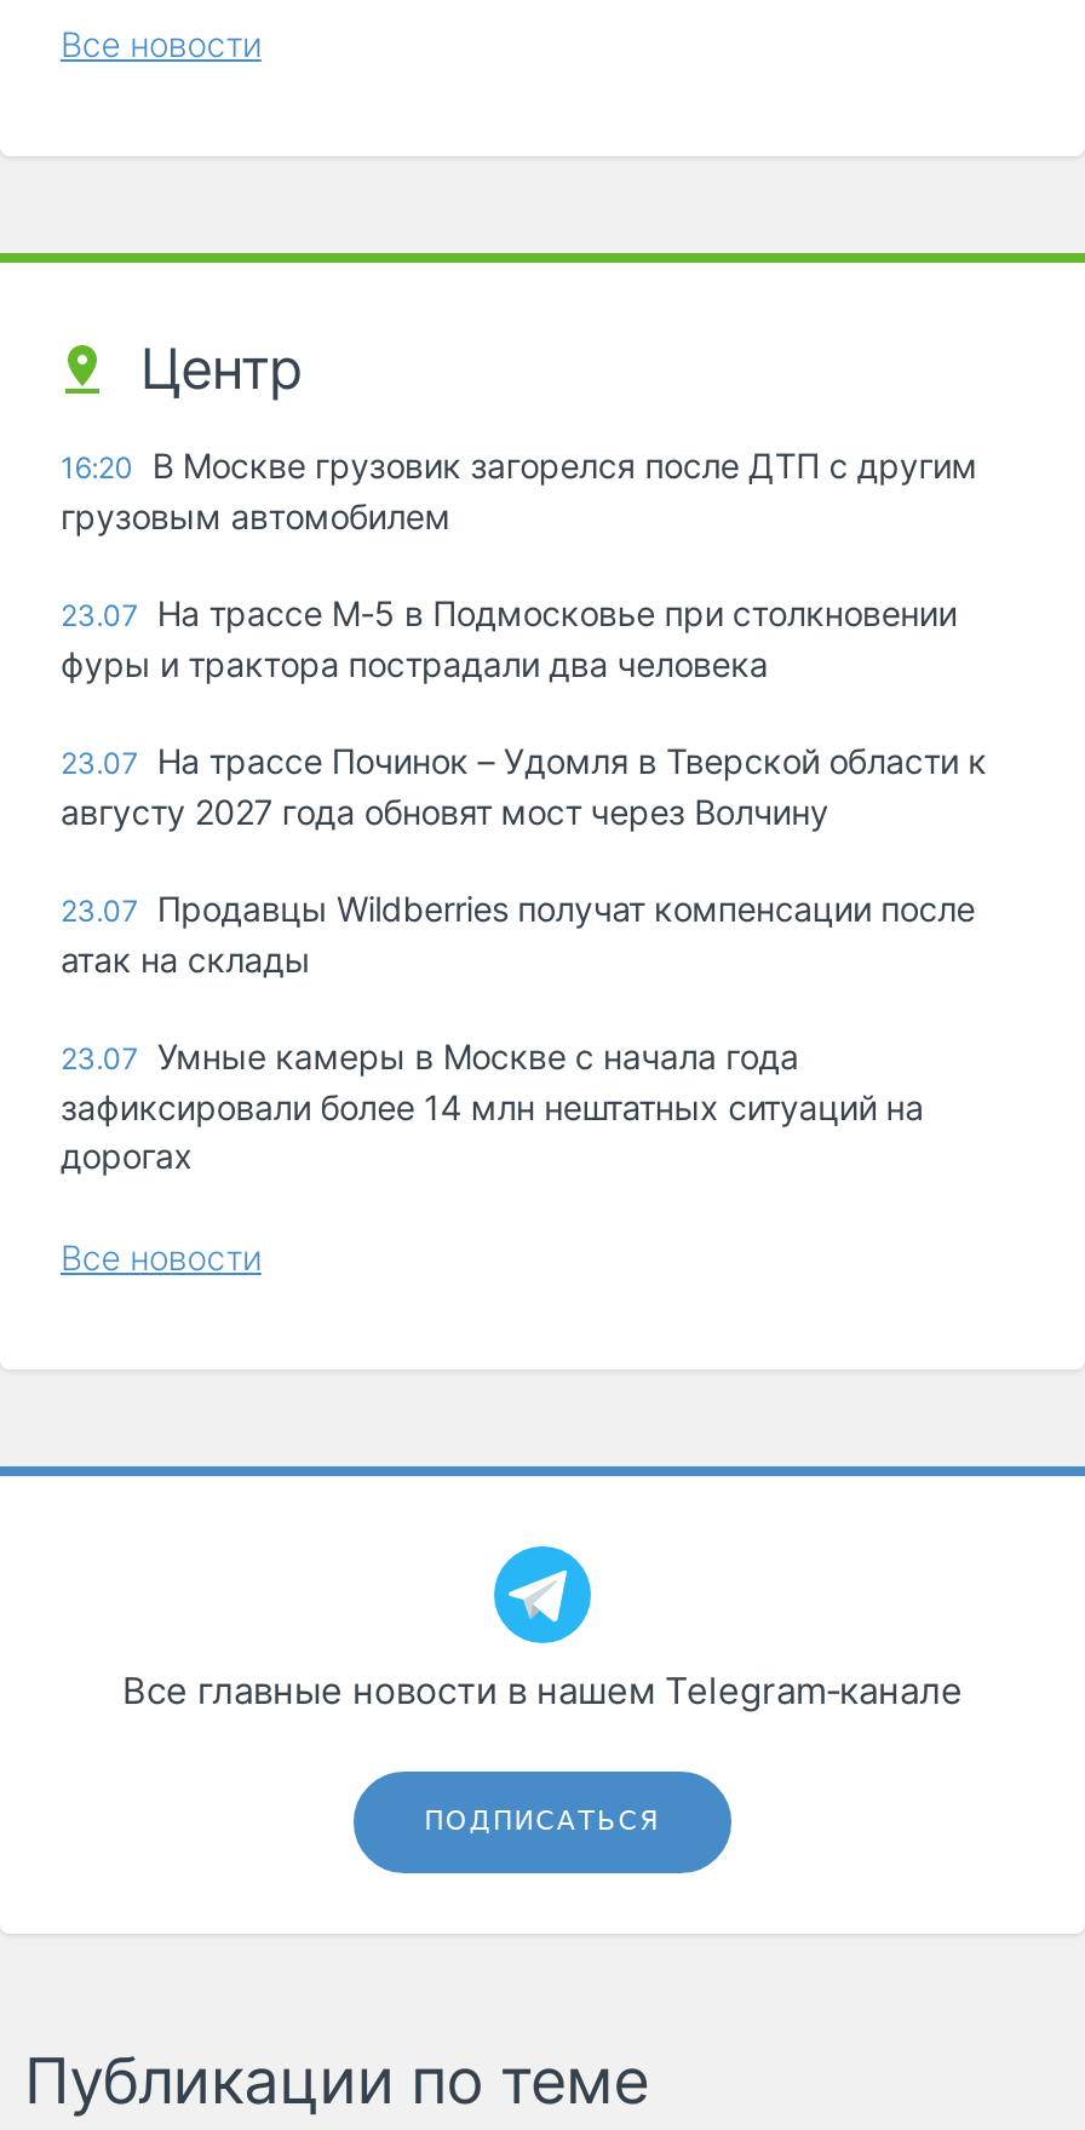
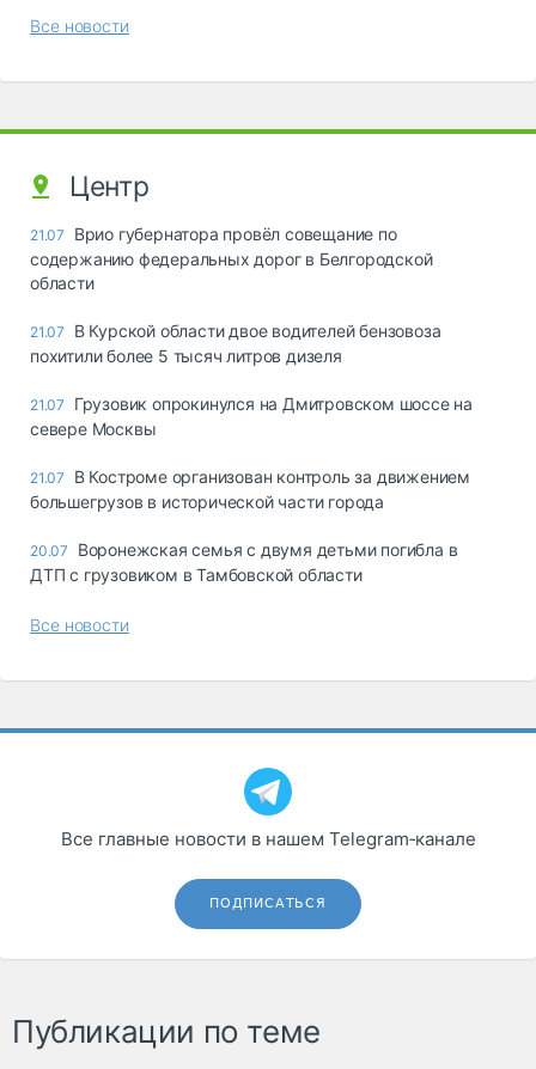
[61,445,977,537] 16:20 В Москве грузовик загорелся после ДТП с другим | грузовым автомобилем -> [30,224,432,293] 21.07 Врио губернатора провёл совещание по | содержанию федеральных дорог в Белгородской | области
[61,592,957,684] 23.07 На трассе М-5 в Подмосковье при столкновении | фуры и трактора пострадали два человека -> [30,321,441,366] 21.07 В Курской области двое водителей бензовоза | похитили более 5 тысяч литров дизеля
[61,740,987,832] 23.07 На трассе Починок – Удомля в Тверской области к | августу 2027 года обновят мост через Волчину -> [30,394,473,439] 21.07 Грузовик опрокинулся на Дмитровском шоссе на | севере Москвы
[61,888,975,980] 23.07 Продавцы Wildberries получат компенсации после | атак на склады -> [30,466,470,512] 21.07 В Костроме организован контроль за движением | большегрузов в исторической части города
[61,1036,924,1176] 23.07 Умные камеры в Москве с начала года | зафиксировали более 14 млн нештатных ситуаций на | дорогах -> [30,539,458,585] 20.07 Воронежская семья с двумя детьми погибла в | ДТП с грузовиком в Тамбовской области

